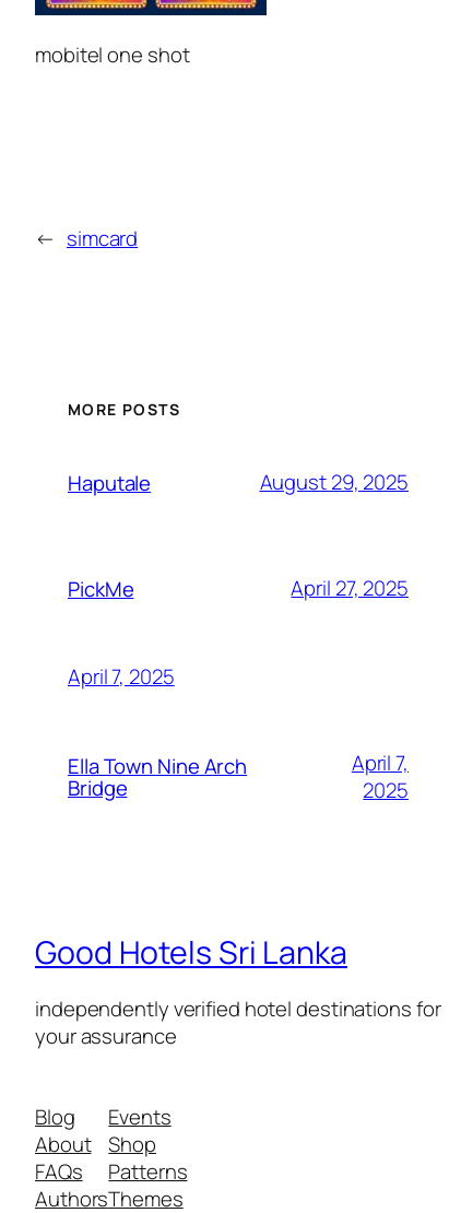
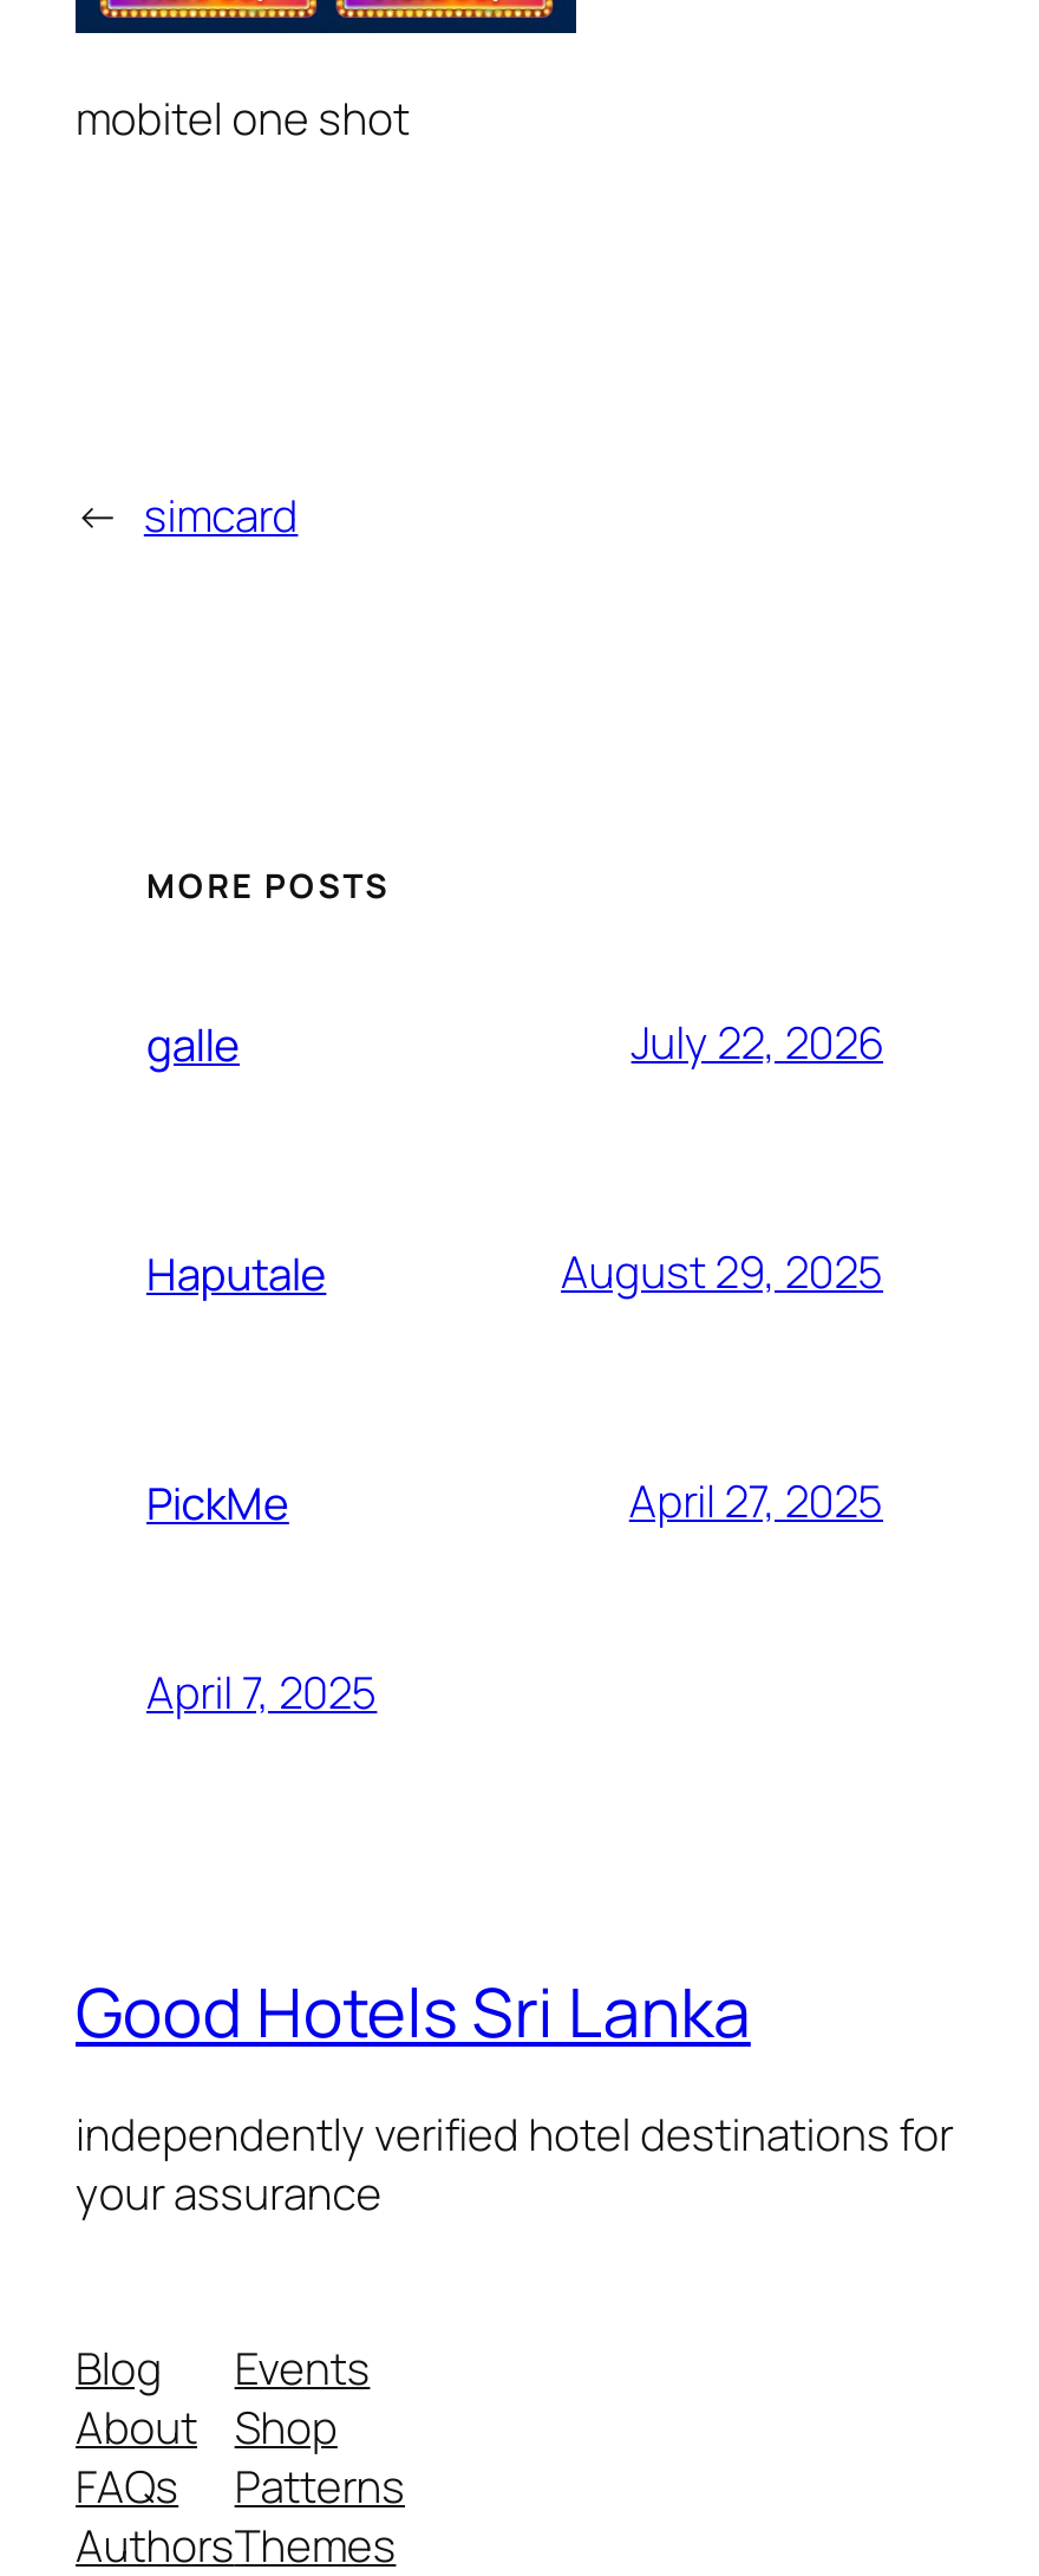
none -> [146,1012,883,1075] galle | July 22, 2026
moved [68,468,409,691] -> [146,1241,883,1724]: Haputale | August 29, 2025 | PickMe | April 27, 2025 | April 7, 2025
[68,752,247,802] Ella Town Nine Arch | Bridge -> none
[352,748,409,804] April 7, | 2025 -> none

